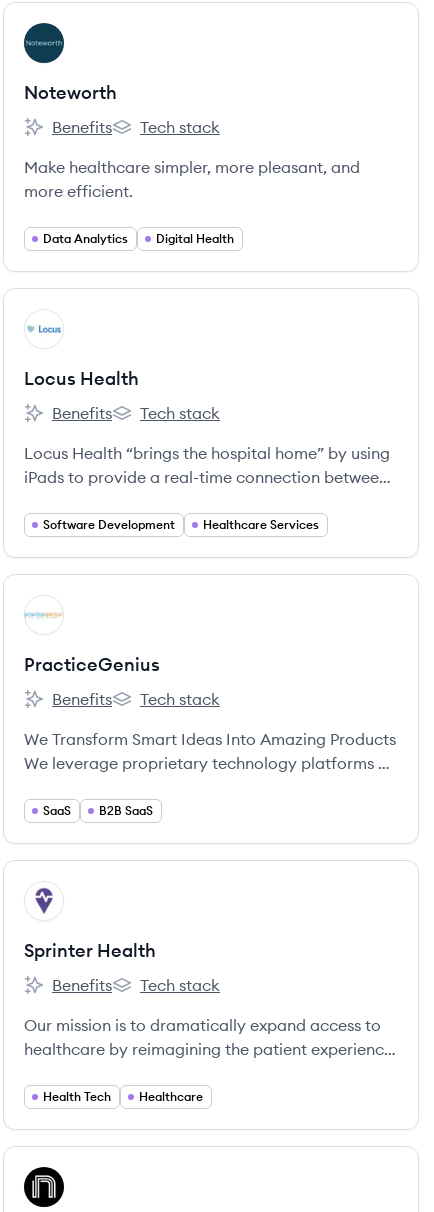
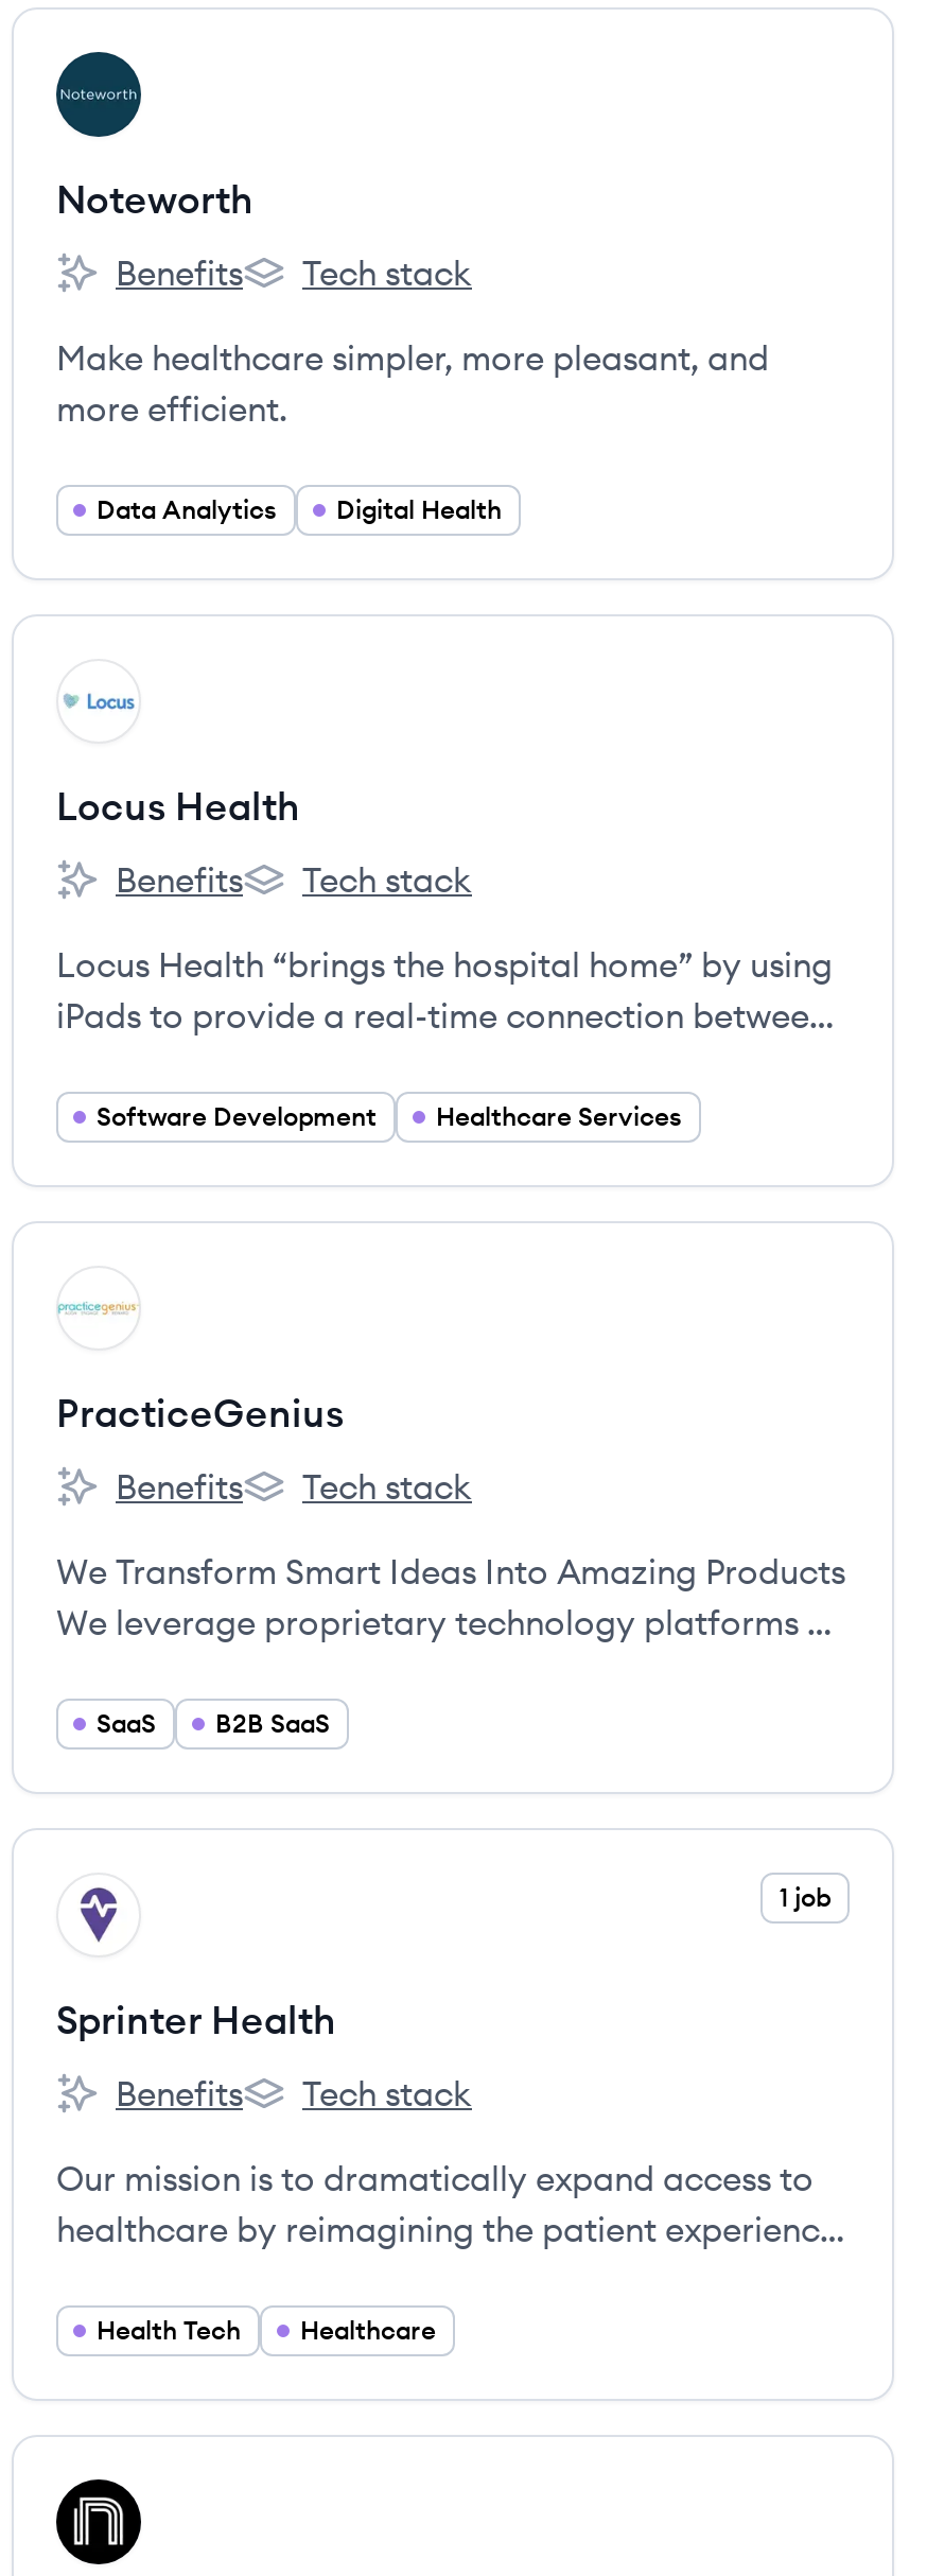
none -> [780,1881,830,1913] 1 job

